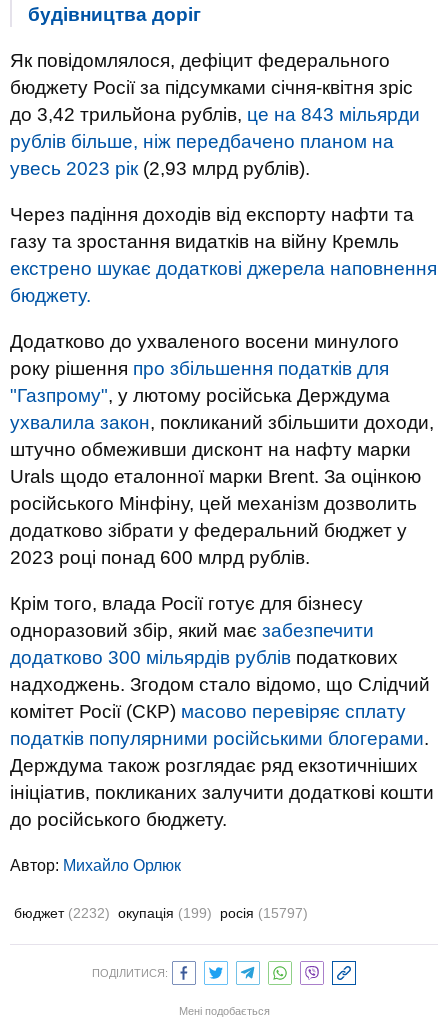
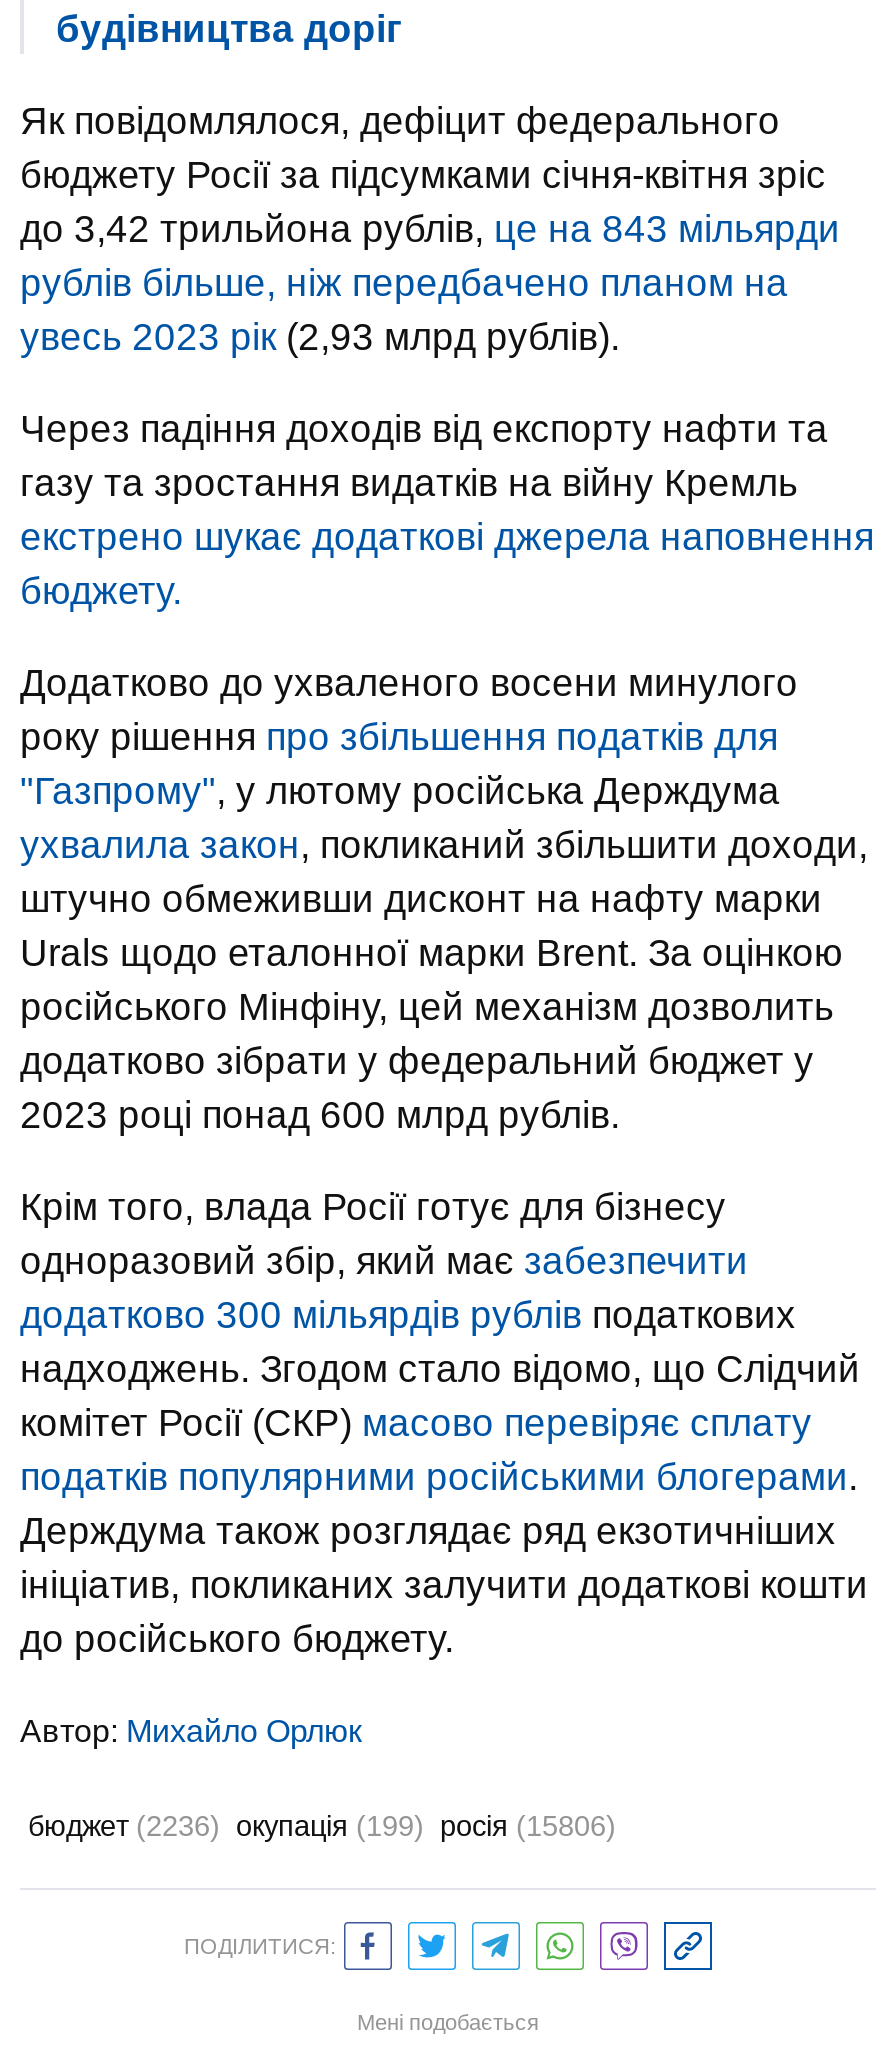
[14,905,308,921] бюджет (2232) окупація (199) росія (15797) -> [28,1810,616,1842] бюджет (2236) окупація (199) росія (15806)

